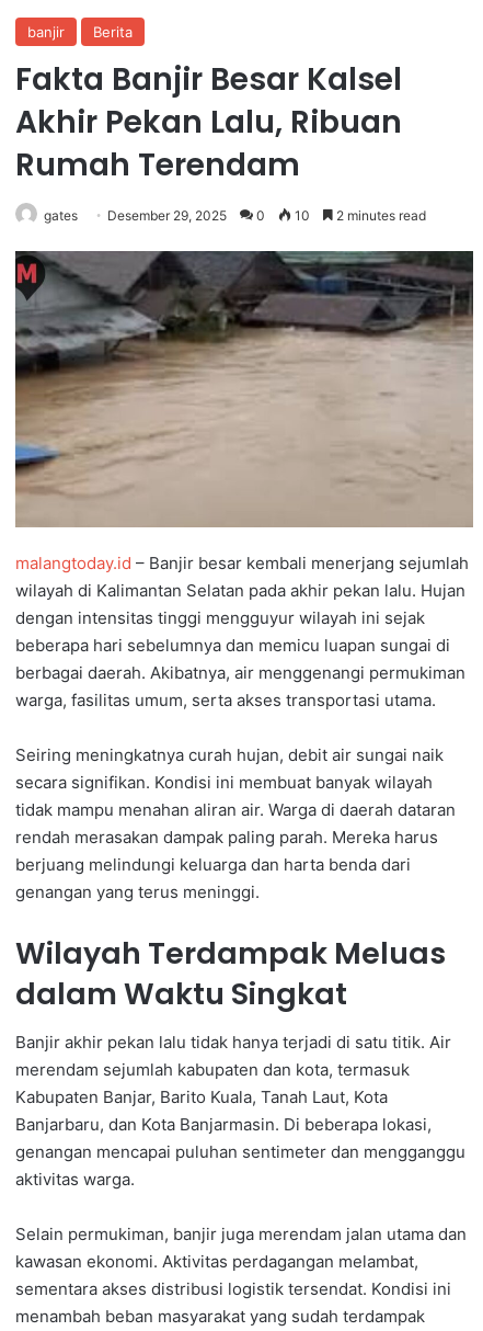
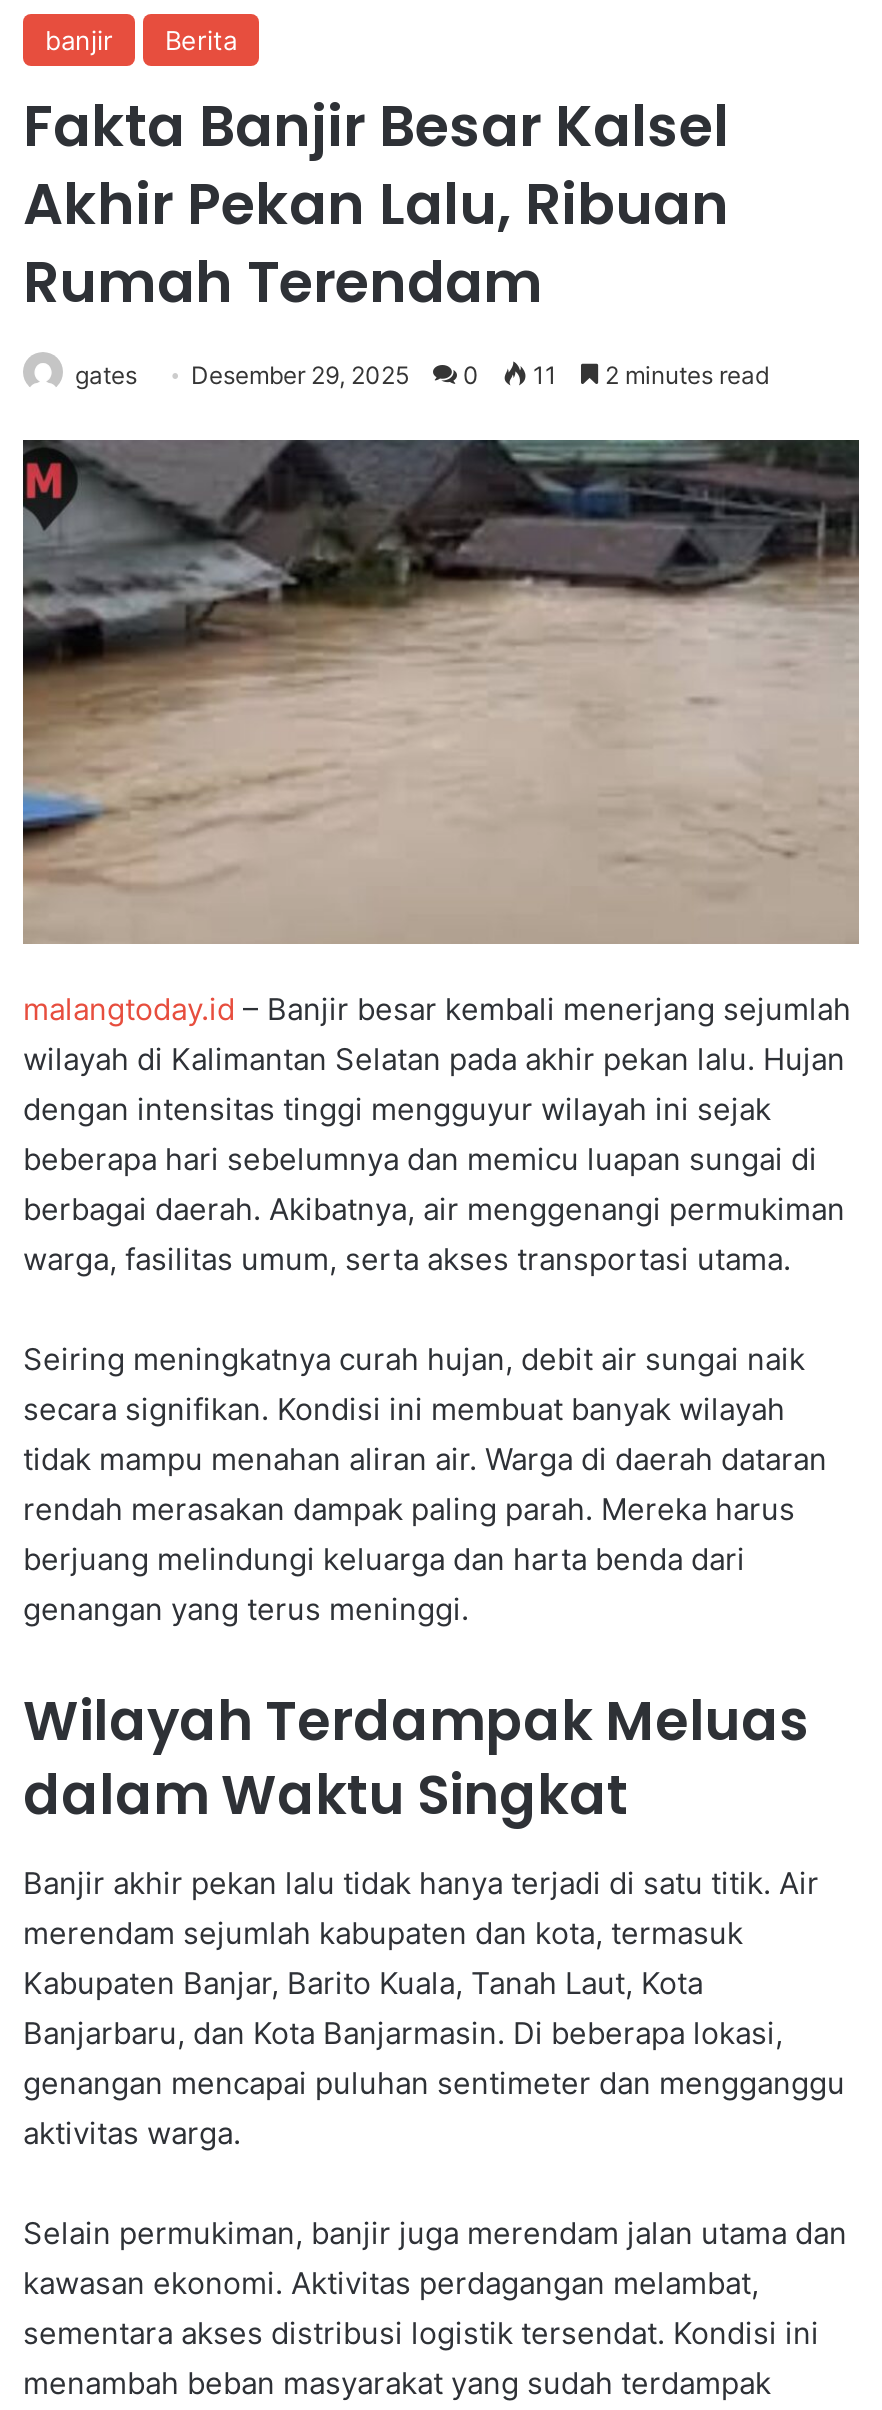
[44,207,426,224] gates Desember 29, 2025 0 10 2 minutes read -> [75,360,769,390] gates Desember 29, 2025 0 11 2 minutes read

